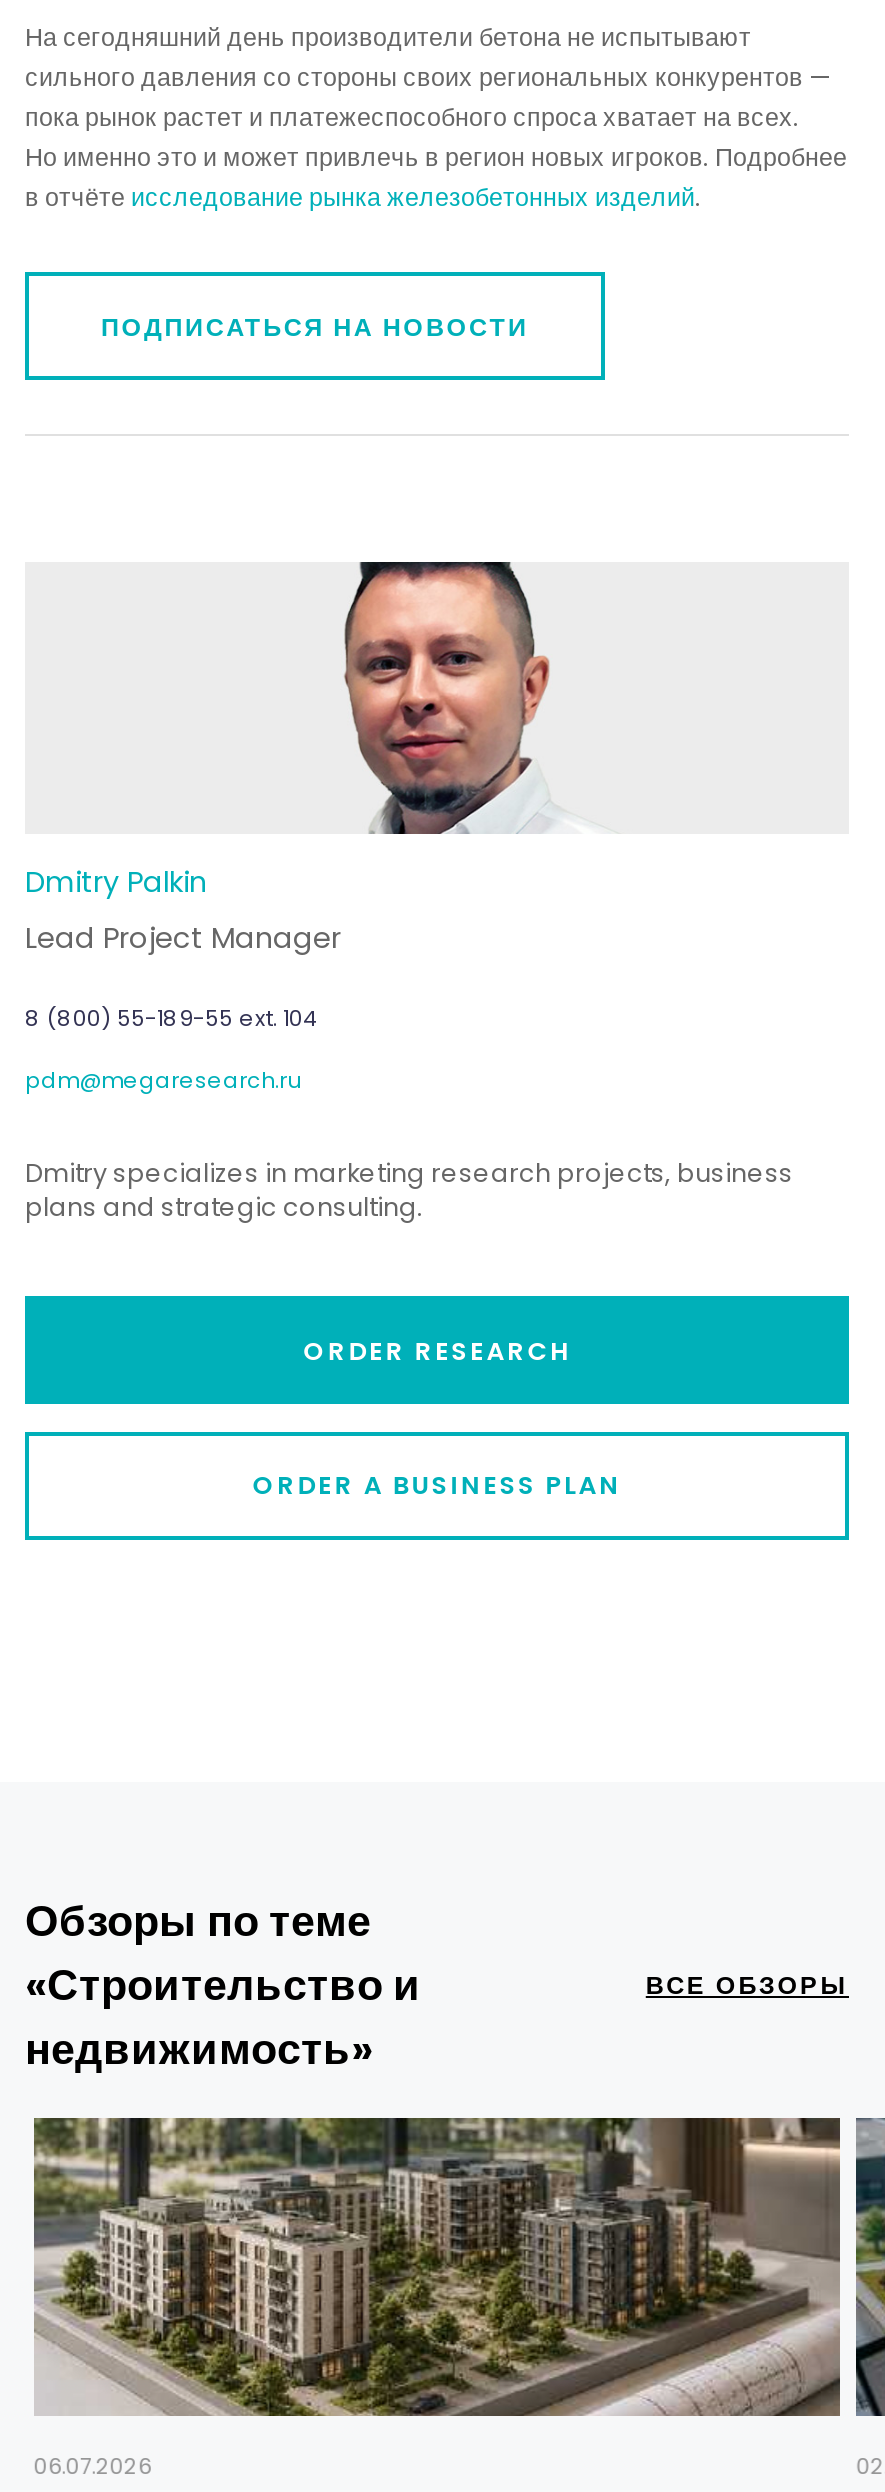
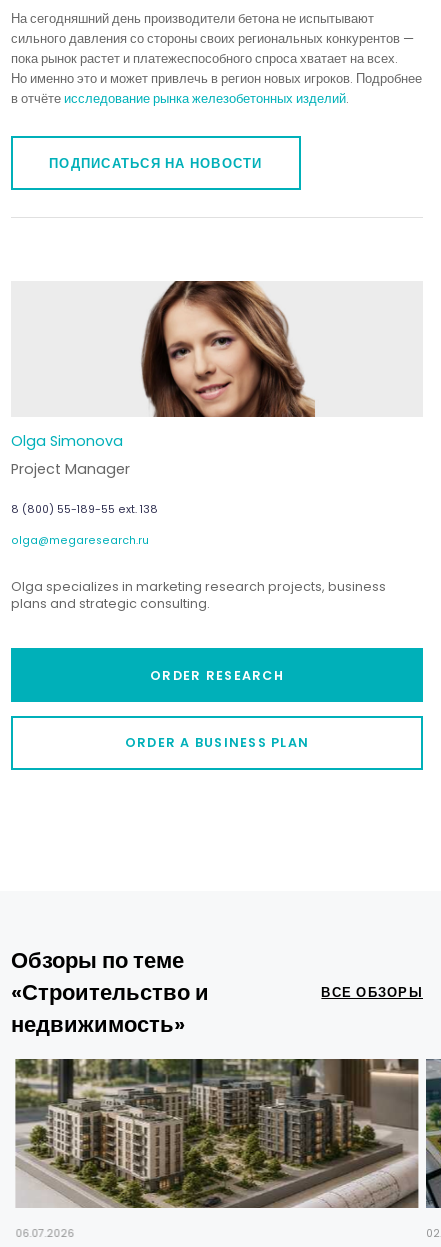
[25,560,633,957] [image] | Dmitry Palkin | Lead Project Manager -> [11,280,316,478] [image] | Olga Simonova | Project Manager
[25,1003,317,1033] 8 (800) 55-189-55 ext. 104 -> [11,501,158,516] 8 (800) 55-189-55 ext. 138
[25,1067,301,1097] pdm@megaresearch.ru -> [11,533,149,548] olga@megaresearch.ru
[25,1157,793,1191] Dmitry specializes in marketing research projects, business -> [11,578,386,595] Olga specializes in marketing research projects, business

